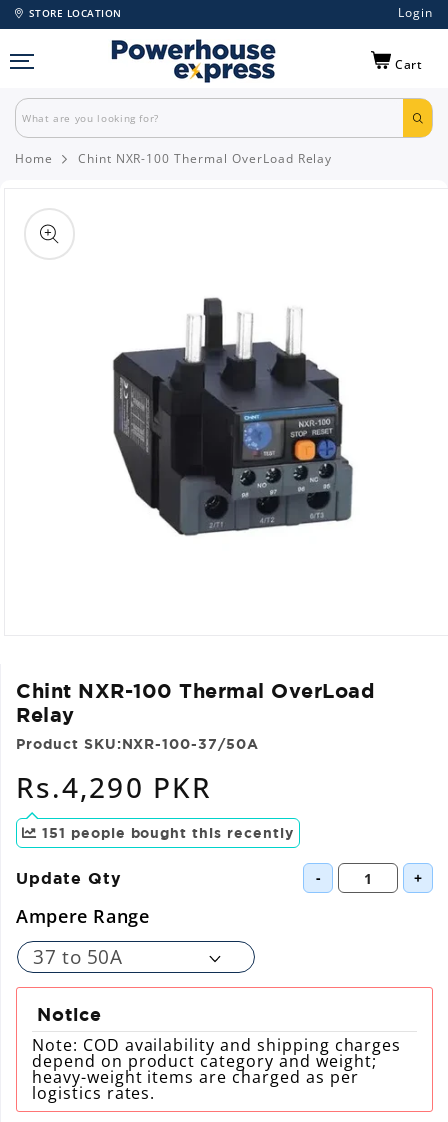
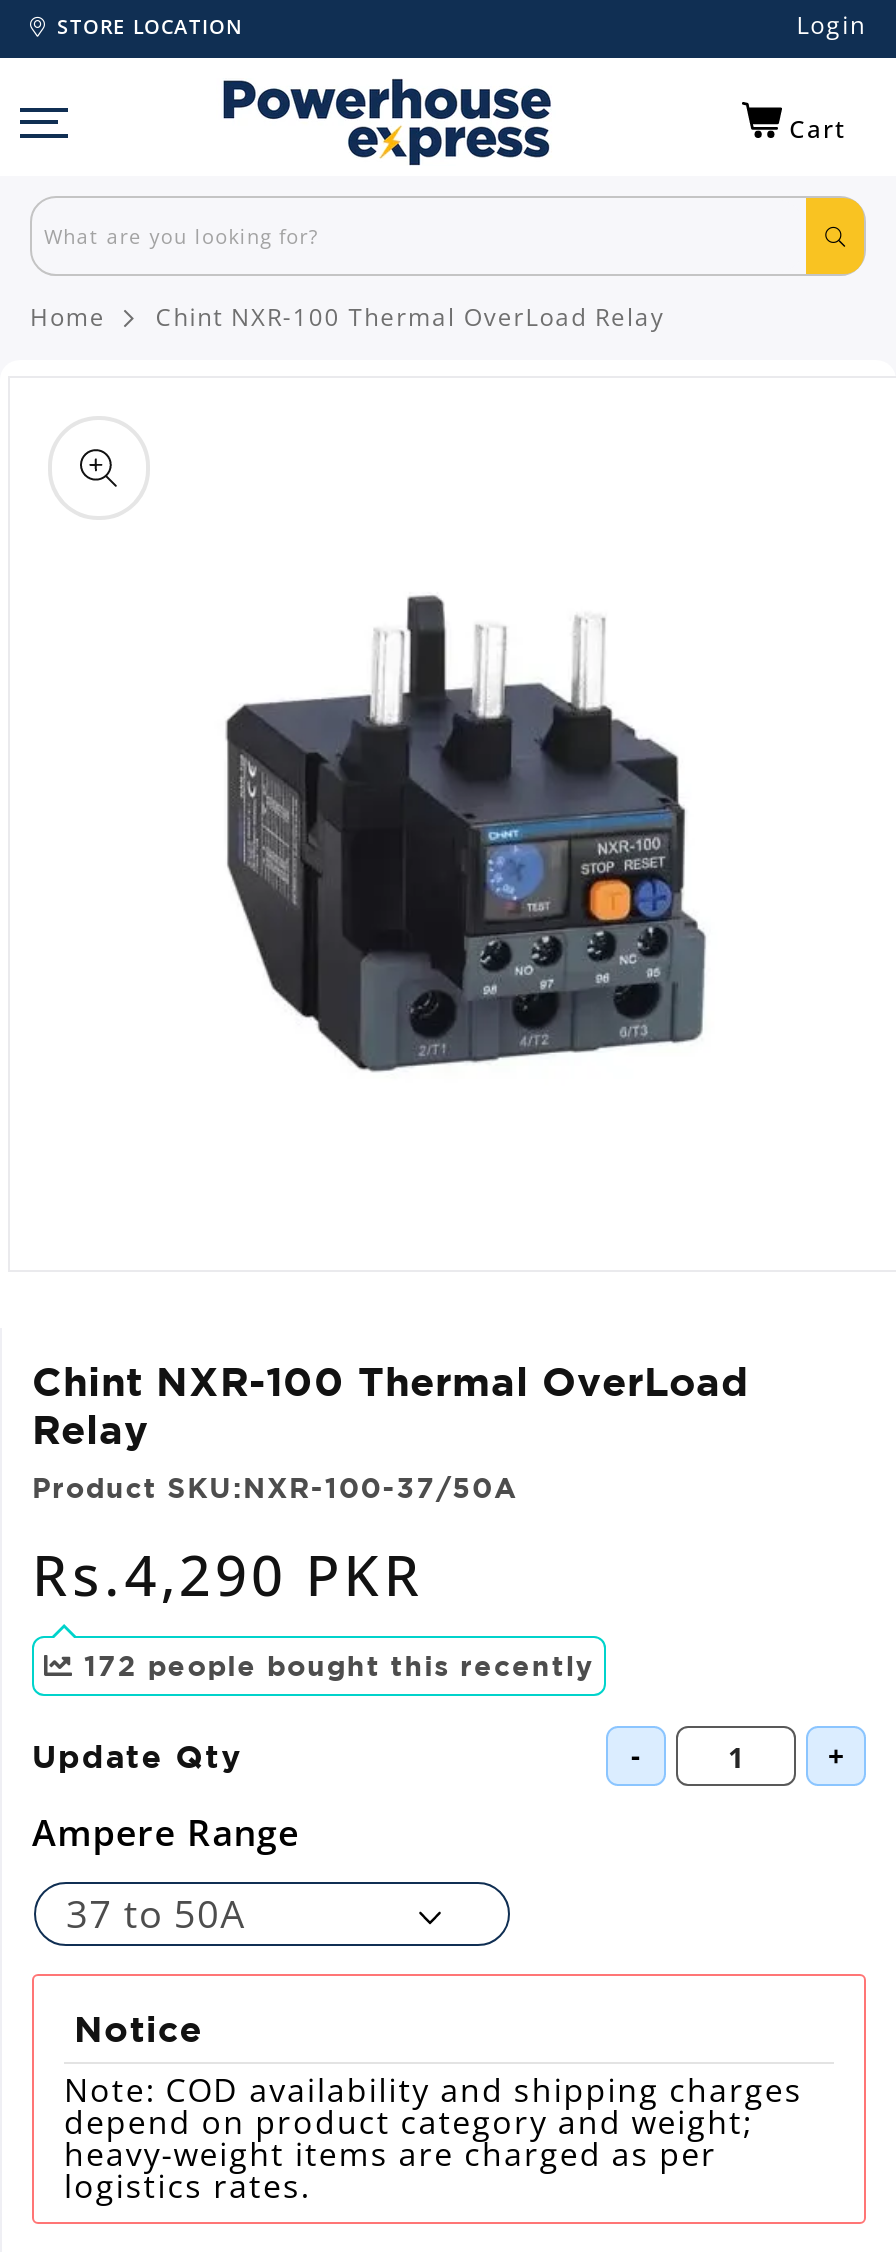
[42,824,294,841] 151 people bought this recently -> [84,1648,594,1682] 172 people bought this recently

